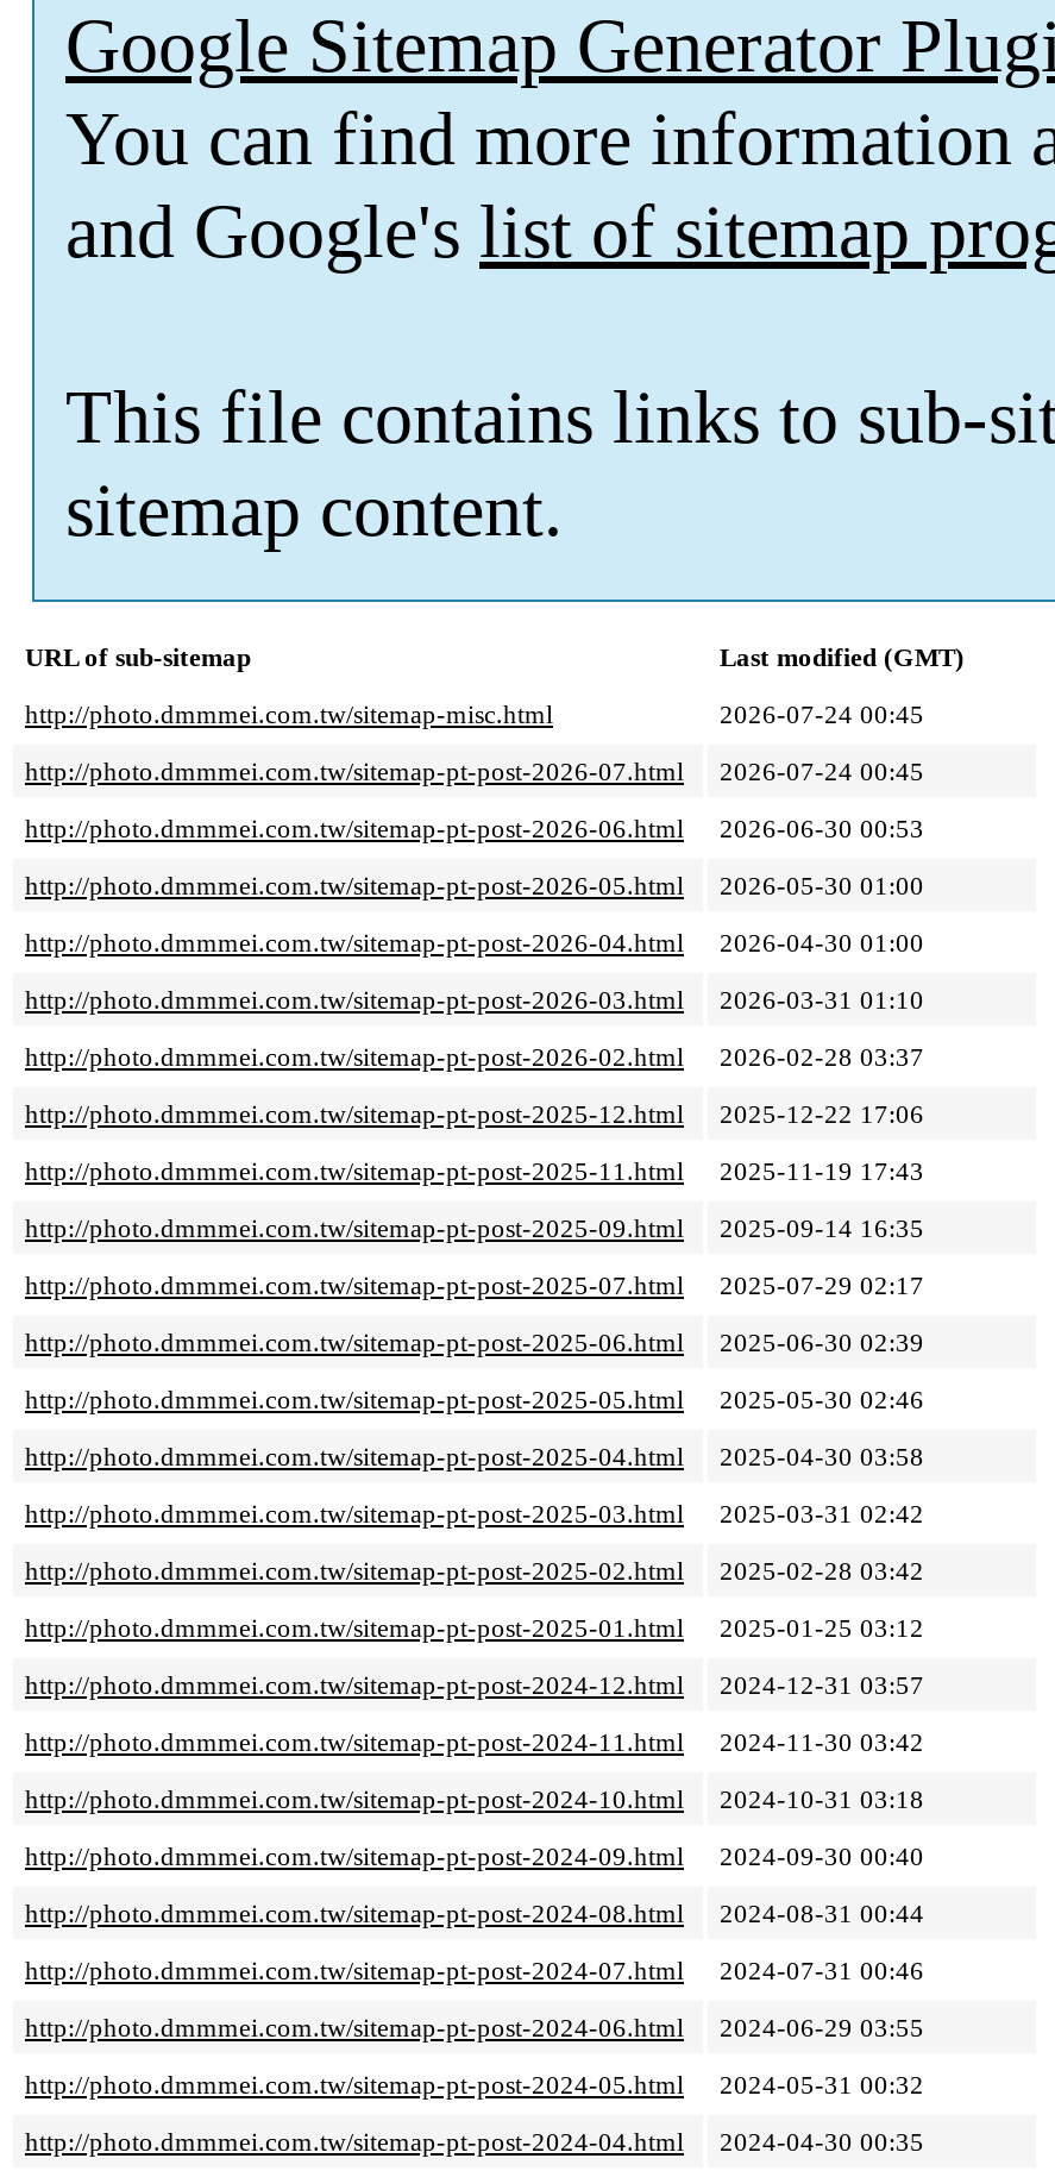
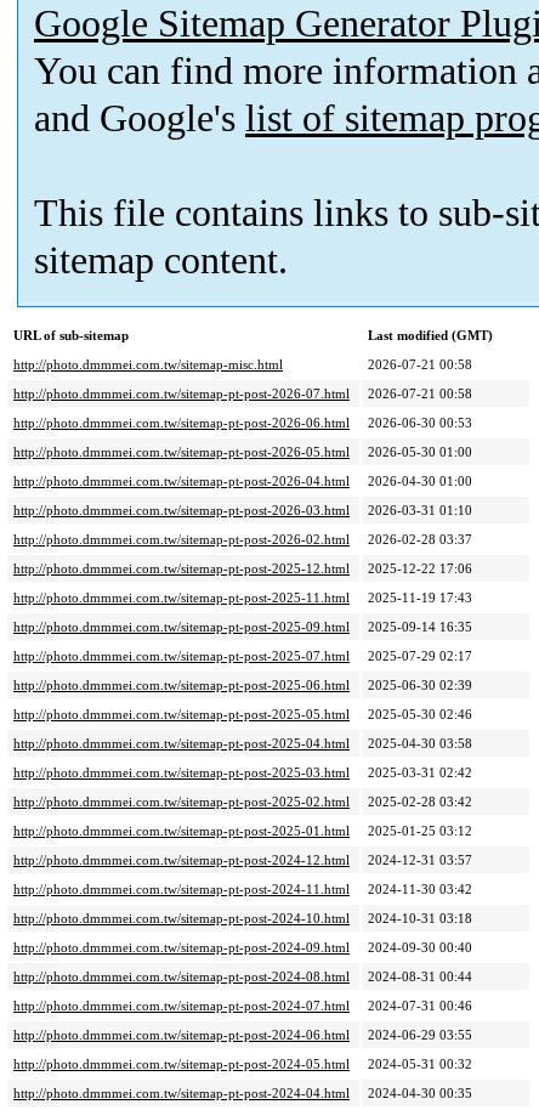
[720,700,924,729] 2026-07-24 00:45 -> [368,358,472,372] 2026-07-21 00:58
[25,758,924,786] http://photo.dmmmei.com.tw/sitemap-pt-post-2026-07.html 2026-07-24 00:45 -> [13,387,472,401] http://photo.dmmmei.com.tw/sitemap-pt-post-2026-07.html 2026-07-21 00:58

